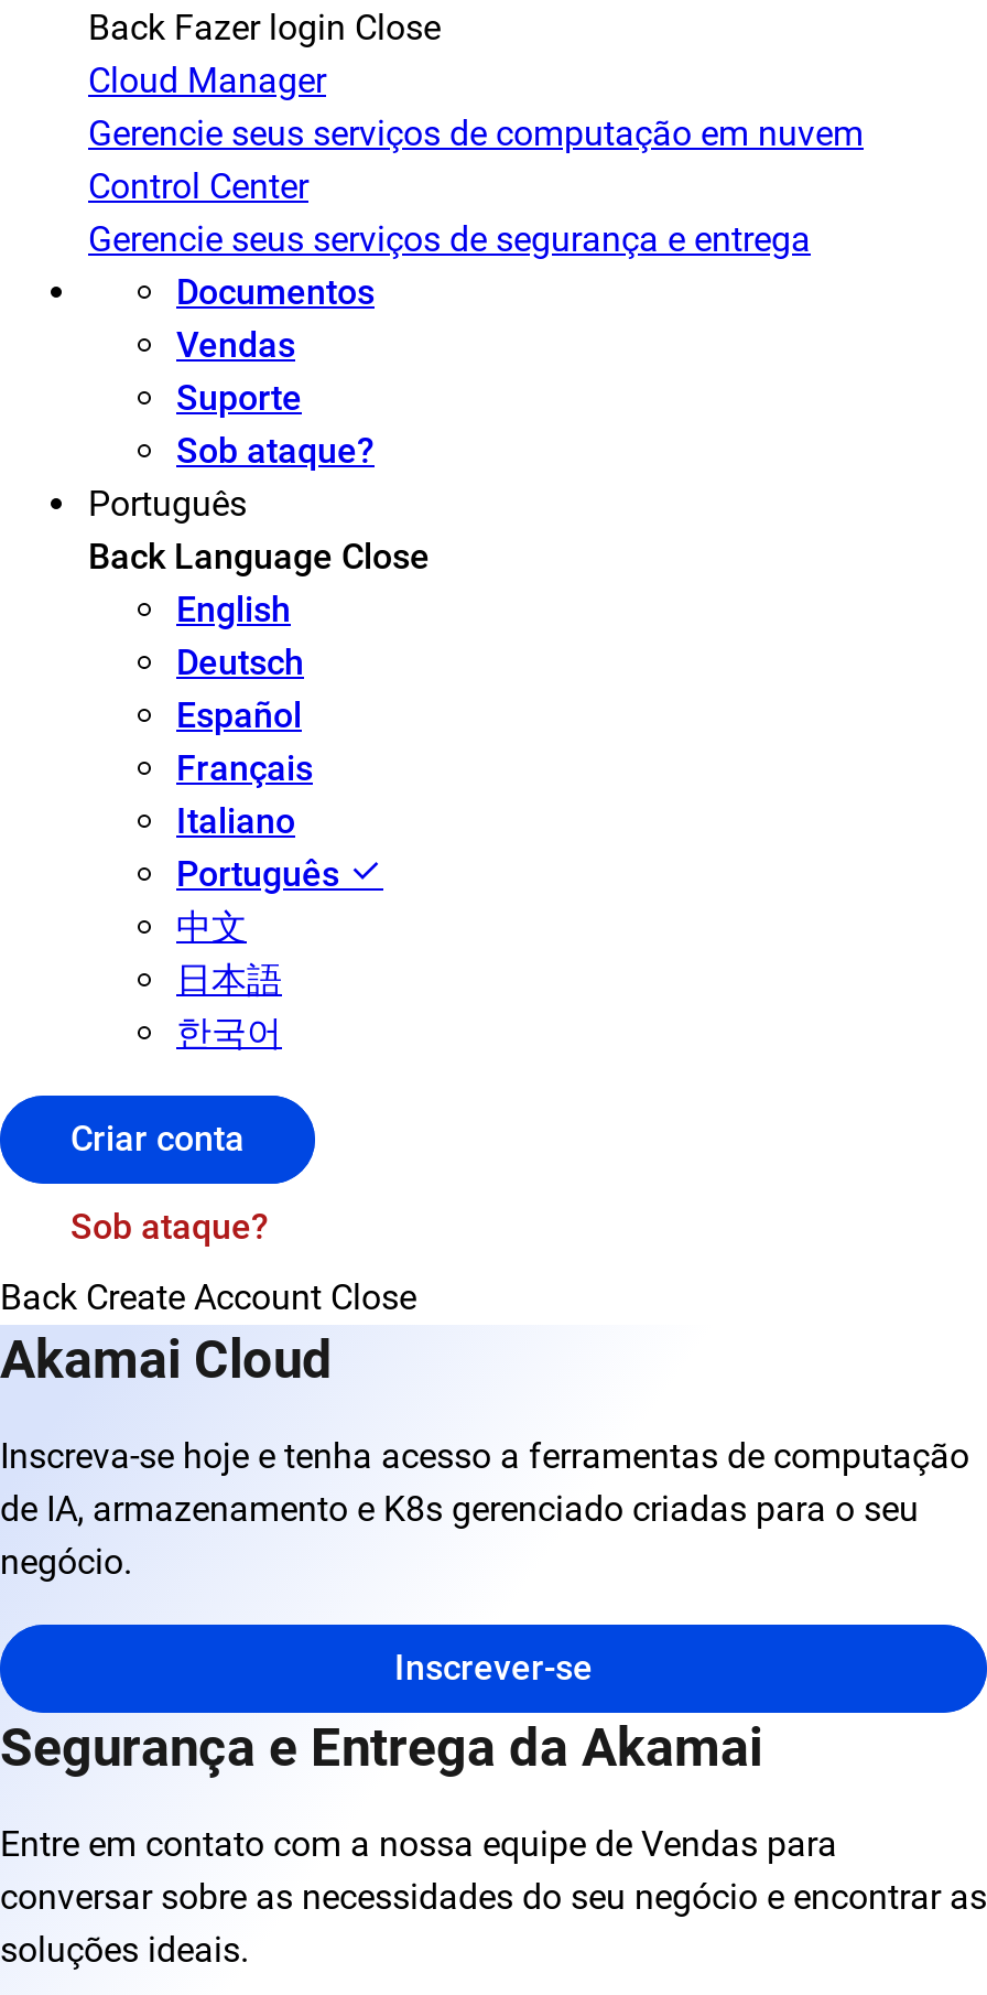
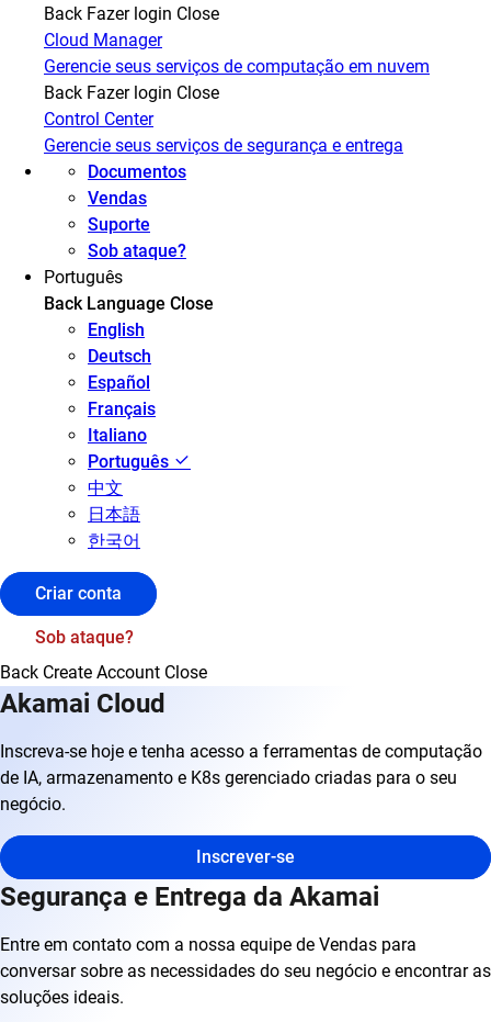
none -> [44,83,219,104] Back Fazer login Close

